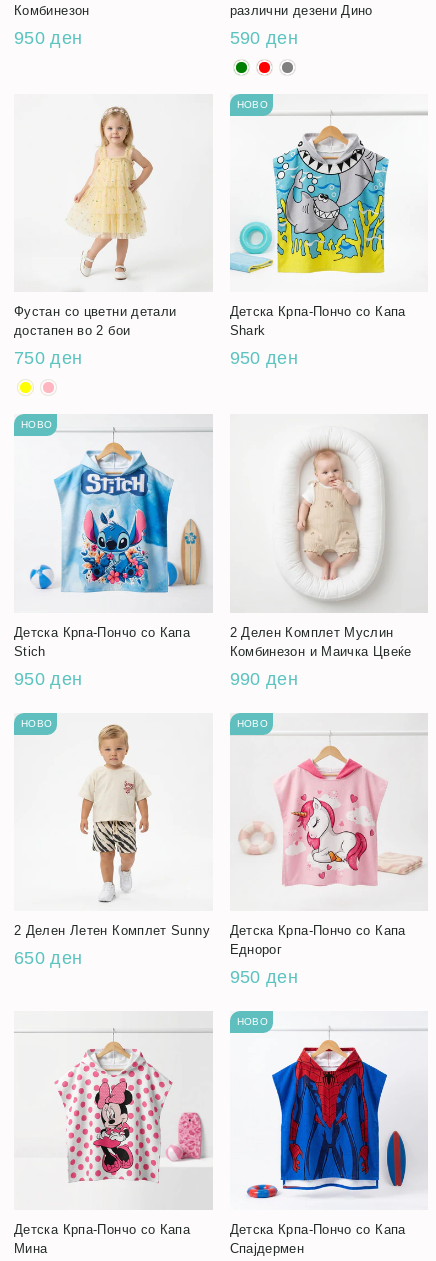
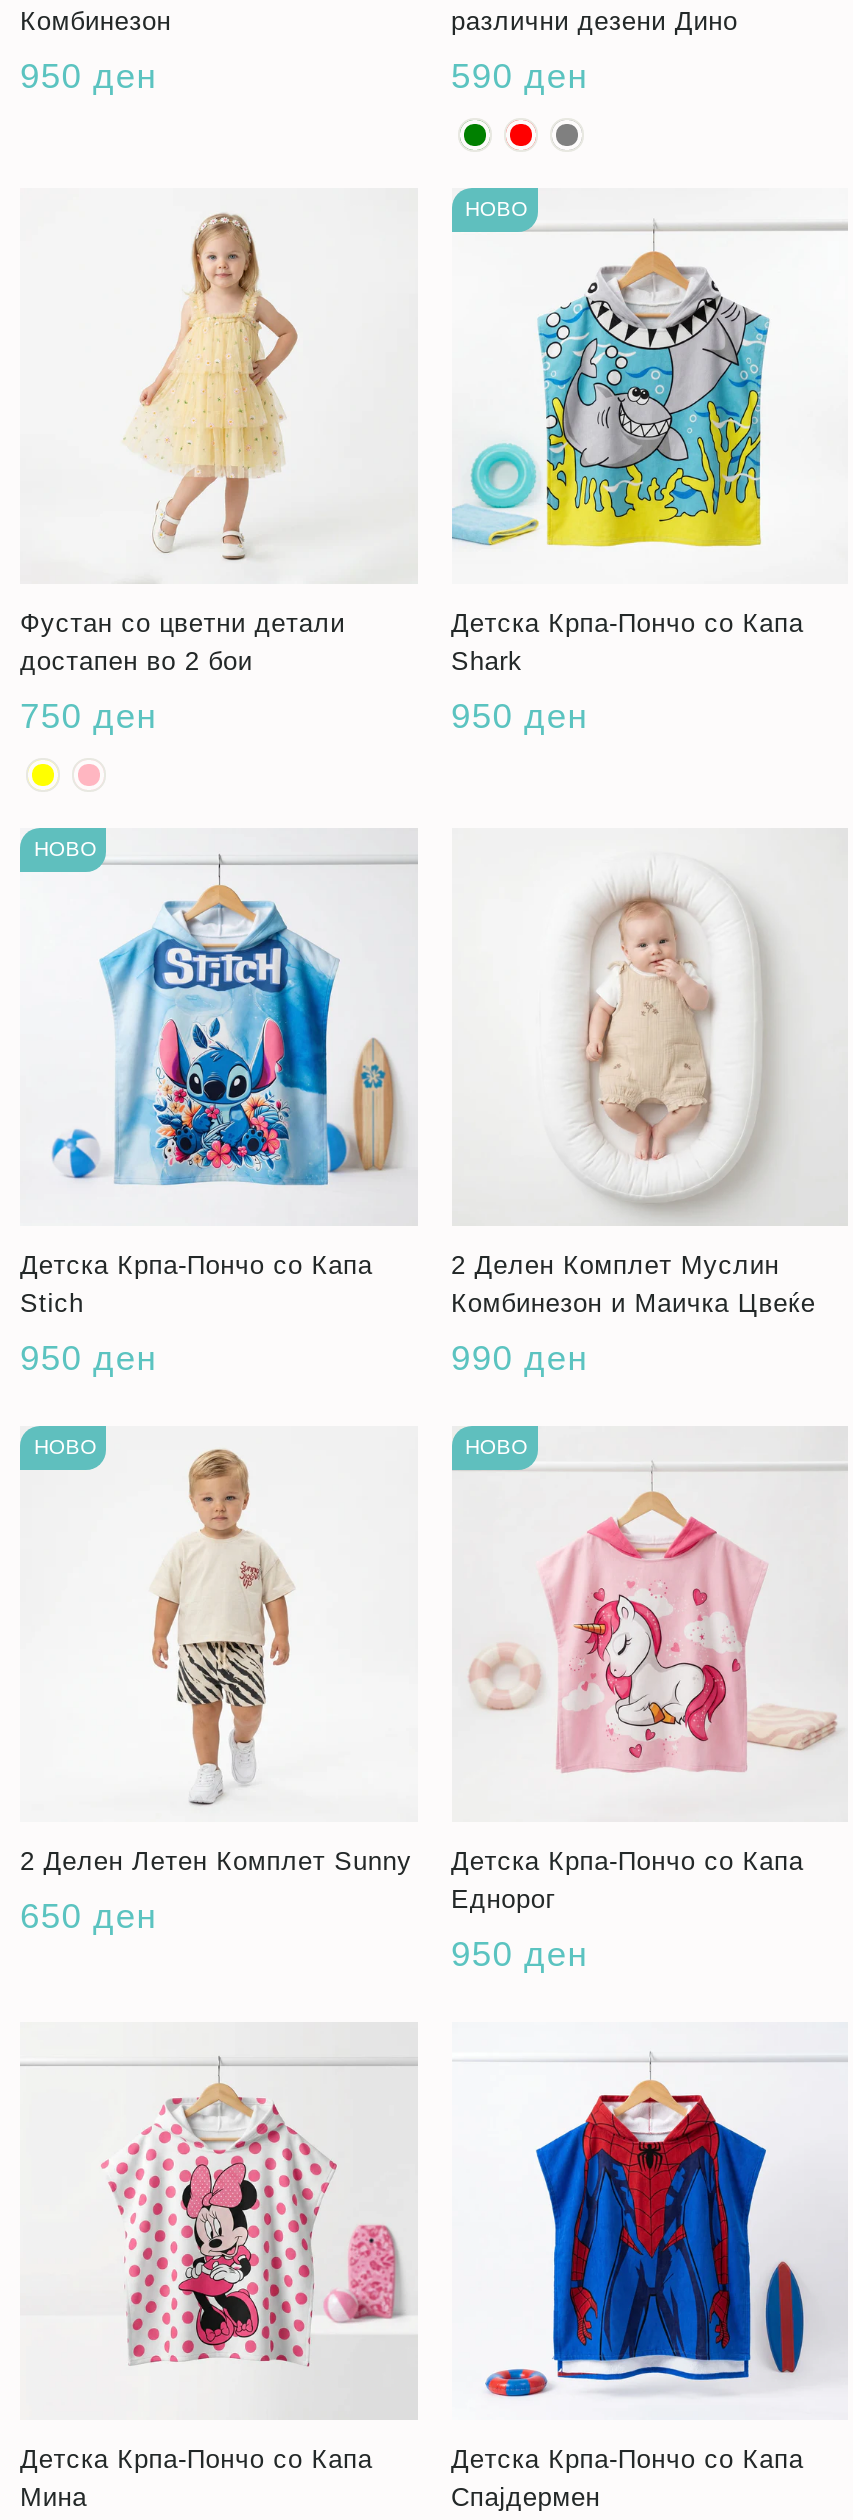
[236,1016,268,1027] НОВО -> none

